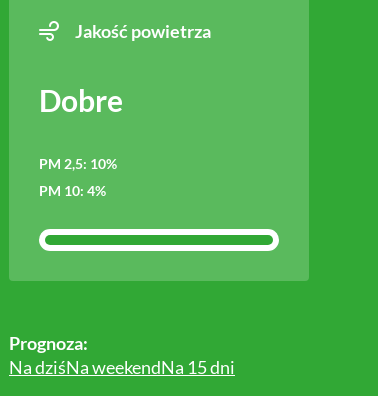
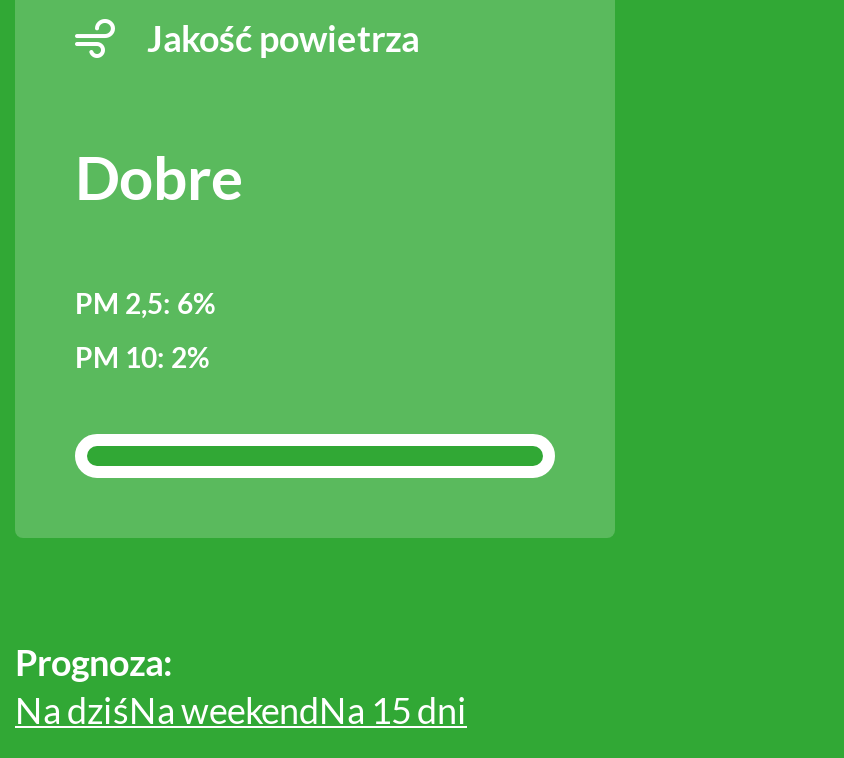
[39,155,117,172] PM 2,5: 10% -> [75,286,215,320] PM 2,5: 6%
[39,182,106,199] PM 10: 4% -> [75,340,209,374] PM 10: 2%

